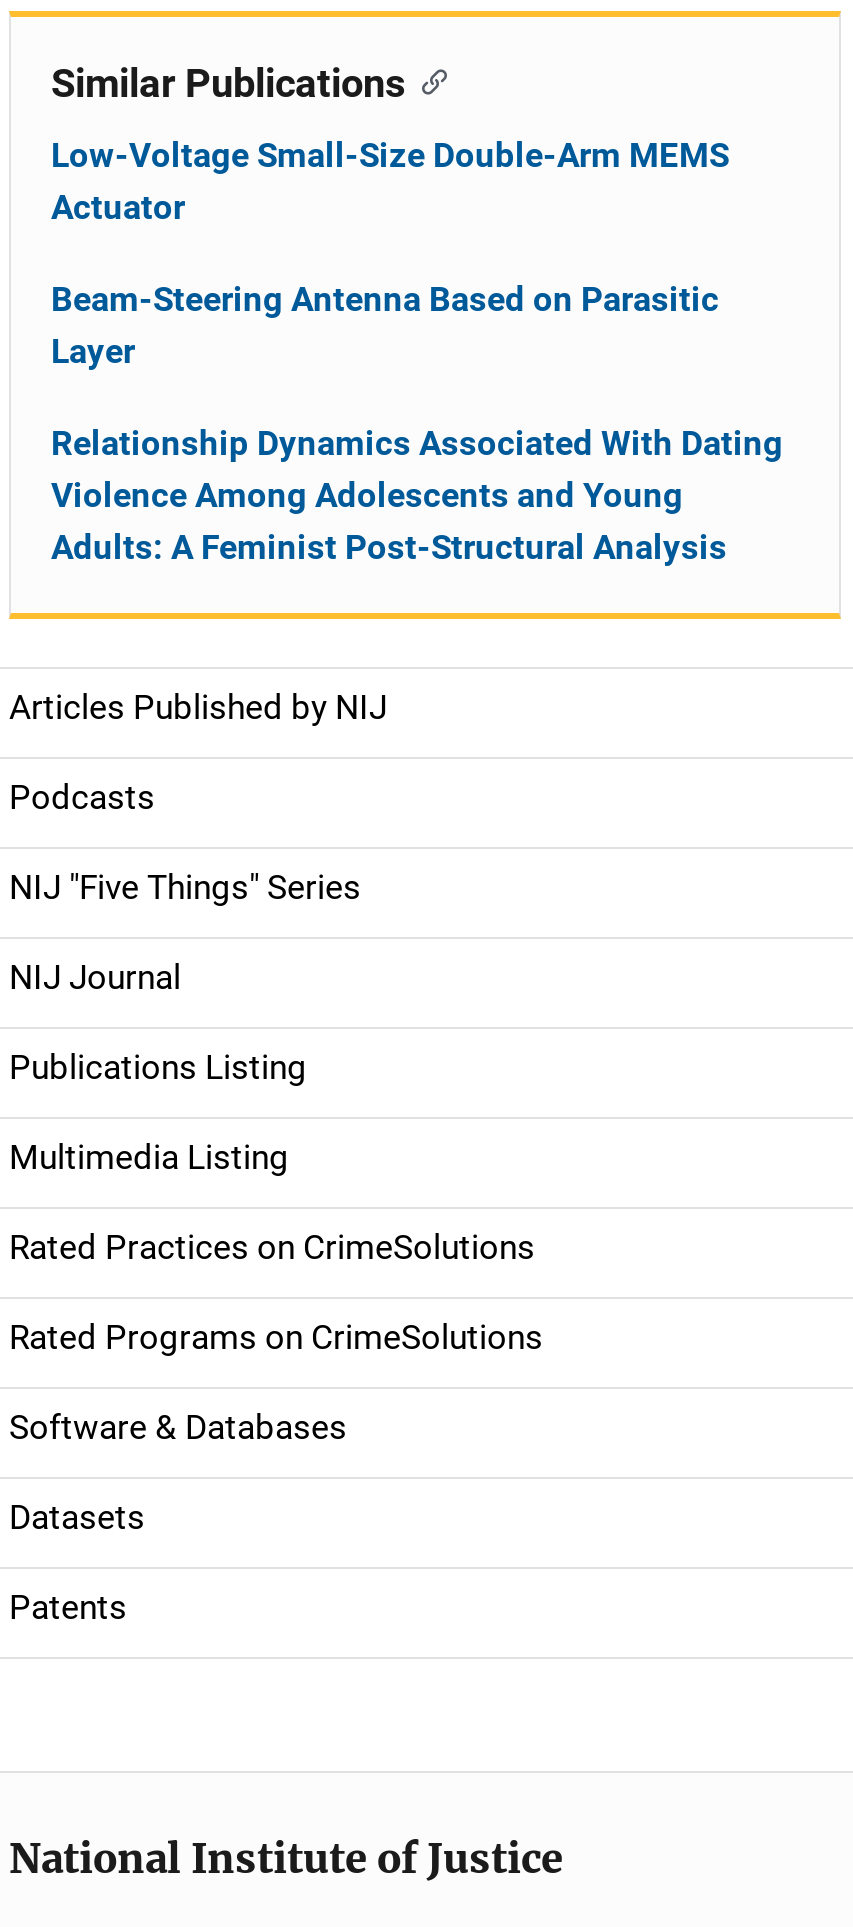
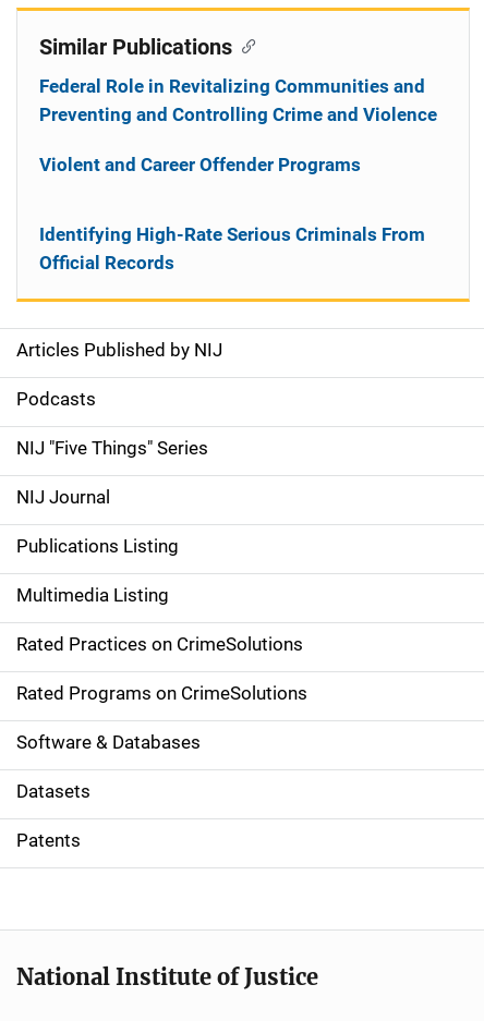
[51,135,729,227] Low-Voltage Small-Size Double-Arm MEMS | Actuator -> [39,75,437,125] Federal Role in Revitalizing Communities and | Preventing and Controlling Crime and Violence
[51,279,719,371] Beam-Steering Antenna Based on Parasitic | Layer -> [39,154,361,175] Violent and Career Offender Programs
[51,423,783,567] Relationship Dynamics Associated With Dating | Violence Among Adolescents and Young | Adults: A Feminist Post-Structural Analysis -> [39,223,425,274] Identifying High-Rate Serious Criminals From | Official Records

